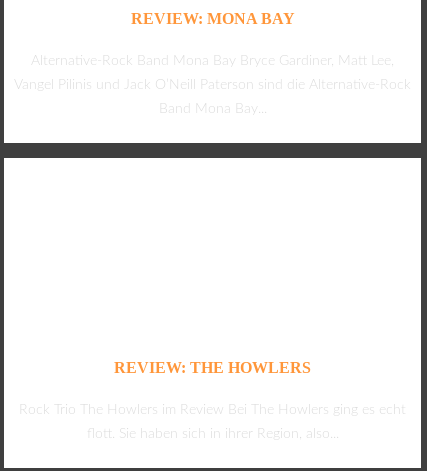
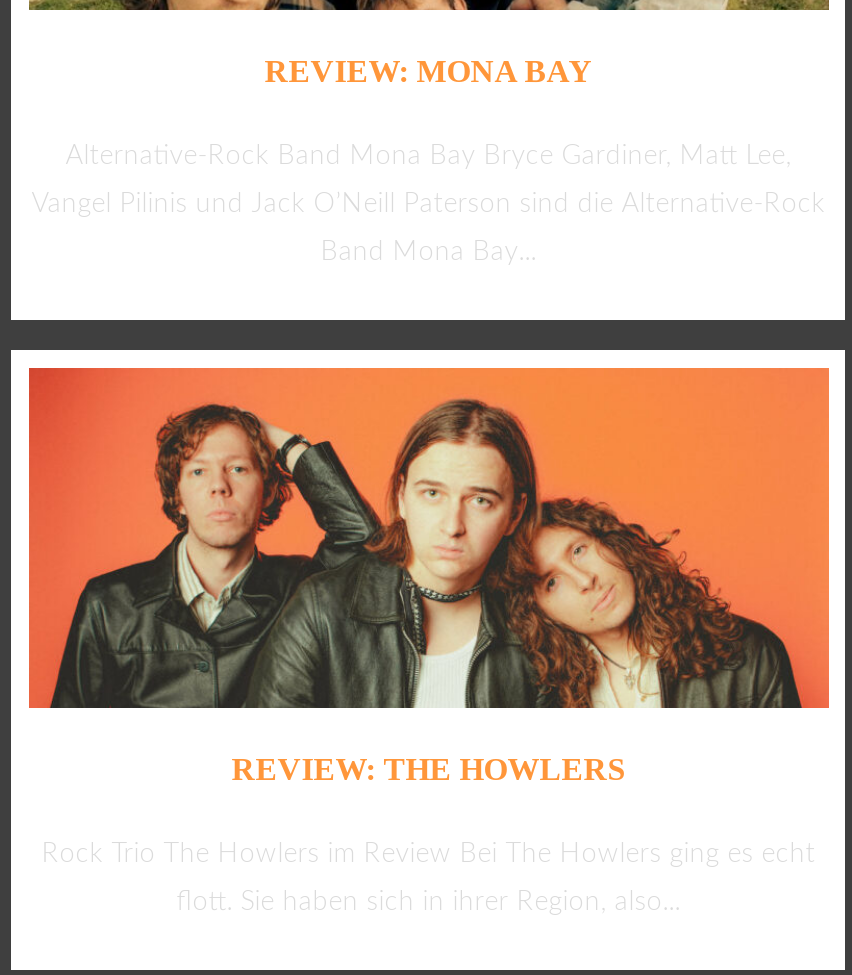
none -> [27,366,831,710] [image]

